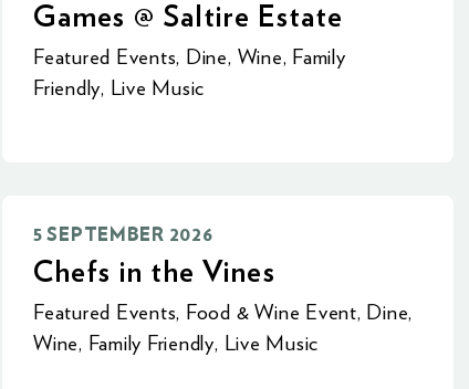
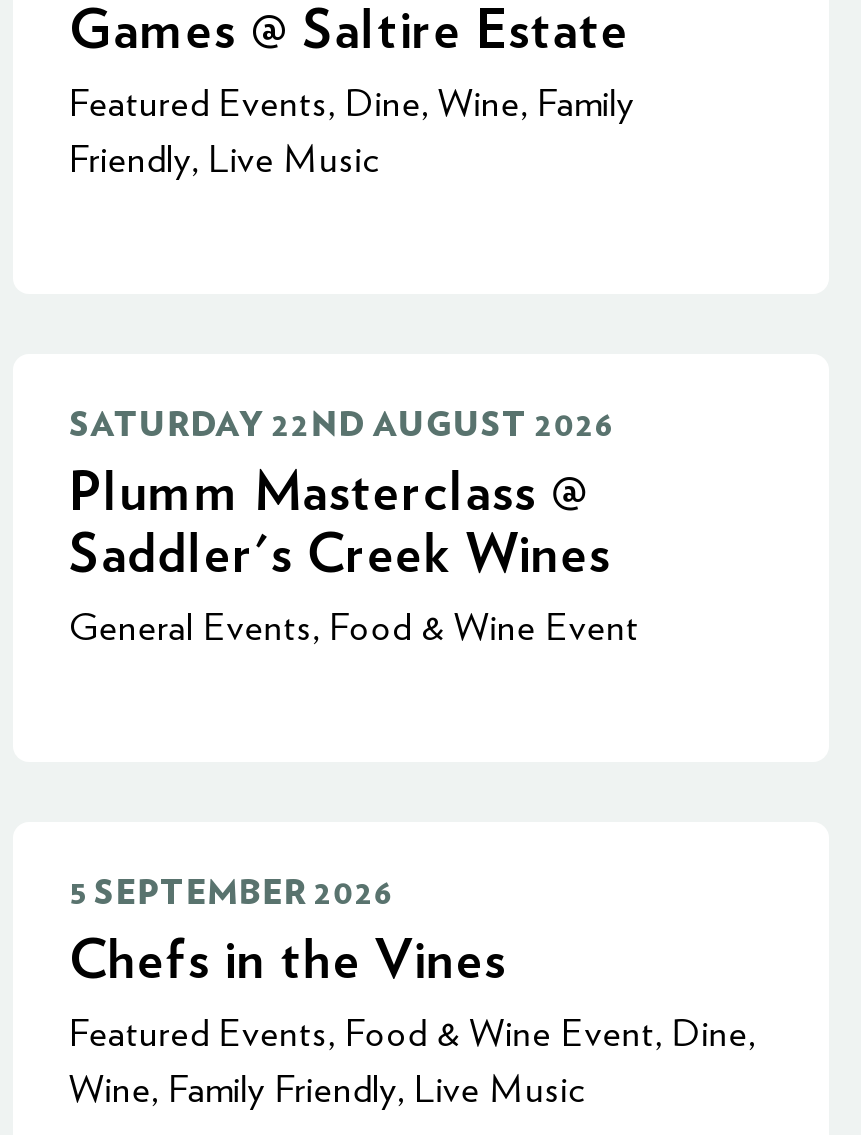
none -> [69,408,639,648] SATURDAY 22ND AUGUST 2026 | Plumm Masterclass @ | Saddler's Creek Wines | General Events, Food & Wine Event

